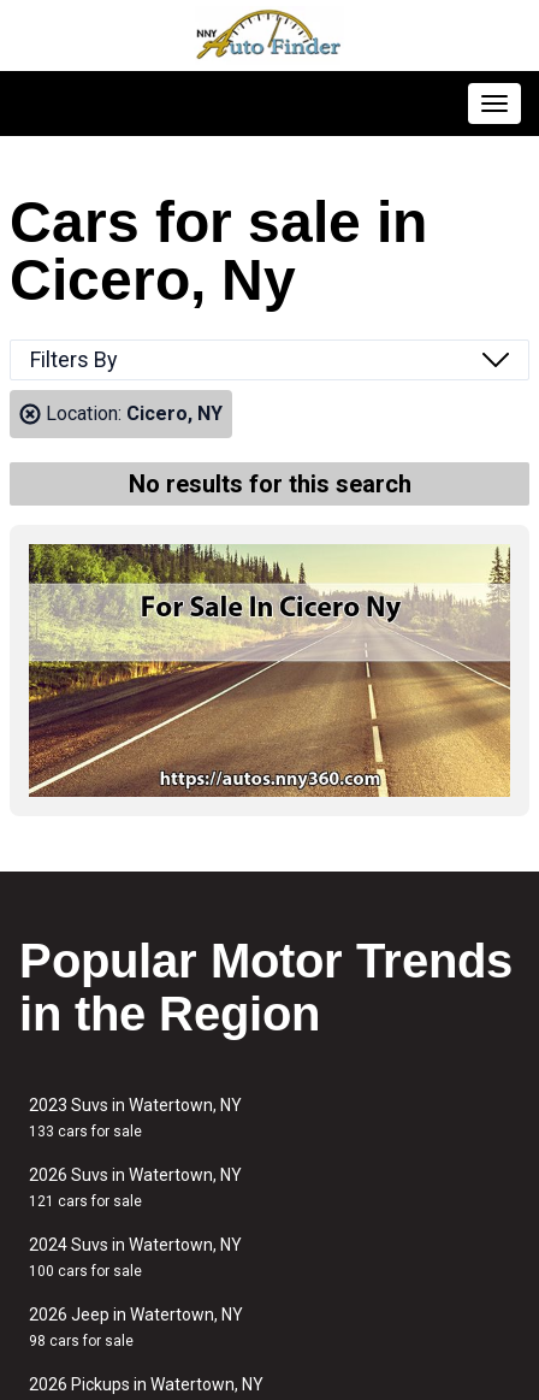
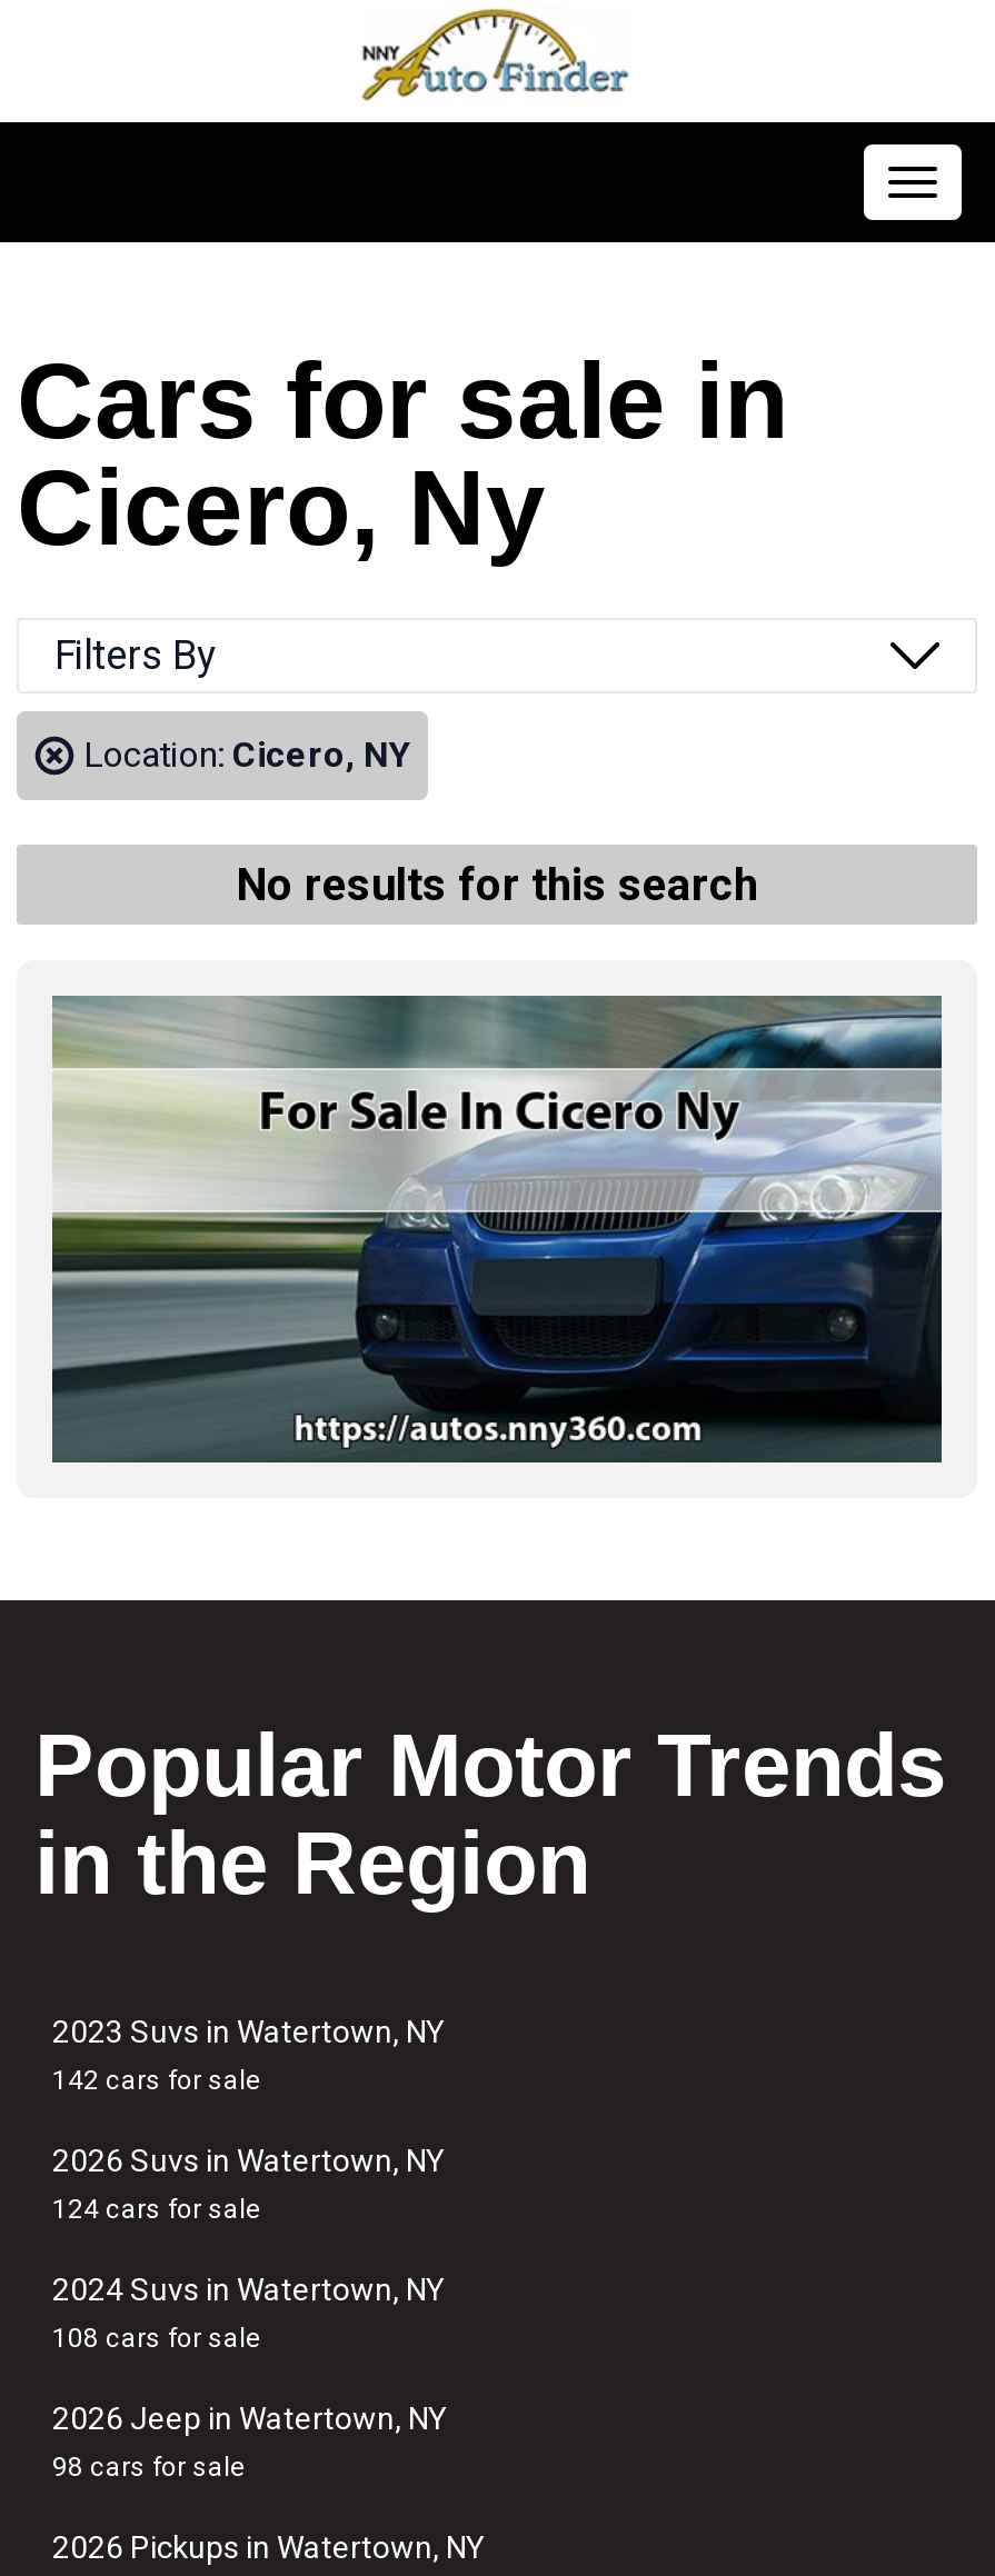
[28,543,511,798] [image] -> [52,994,944,1465] [image]
[29,1123,142,1140] 133 cars for sale -> [52,2065,261,2096] 142 cars for sale
[29,1193,142,1210] 121 cars for sale -> [52,2194,261,2225] 124 cars for sale
[29,1263,142,1280] 100 cars for sale -> [52,2323,261,2354] 108 cars for sale

